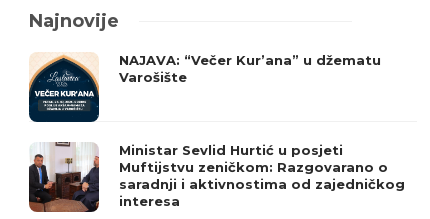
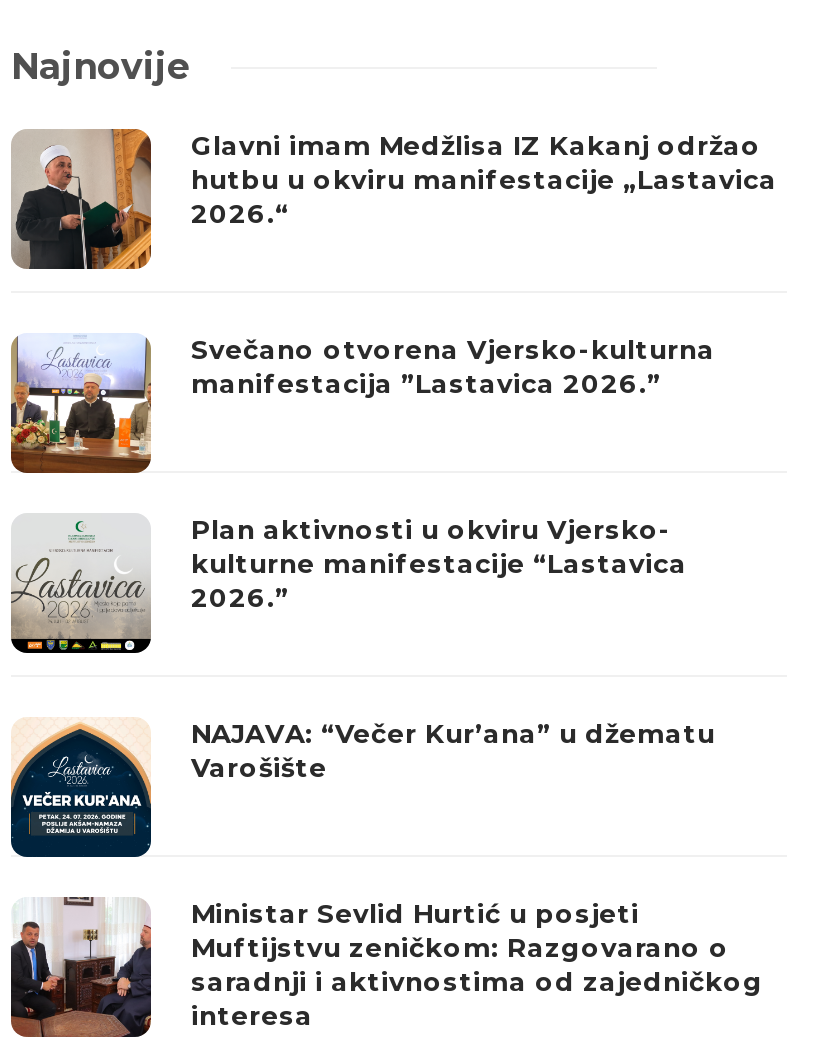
none -> [9,333,715,476] [image] | Svečano otvorena Vjersko-kulturna | manifestacija ”Lastavica 2026.”
none -> [9,513,687,656] [image] | Plan aktivnosti u okviru Vjersko- | kulturne manifestacije “Lastavica | 2026.”
none -> [11,128,777,272] [image] | Glavni imam Medžlisa IZ Kakanj održao | hutbu u okviru manifestacije „Lastavica | 2026.“

